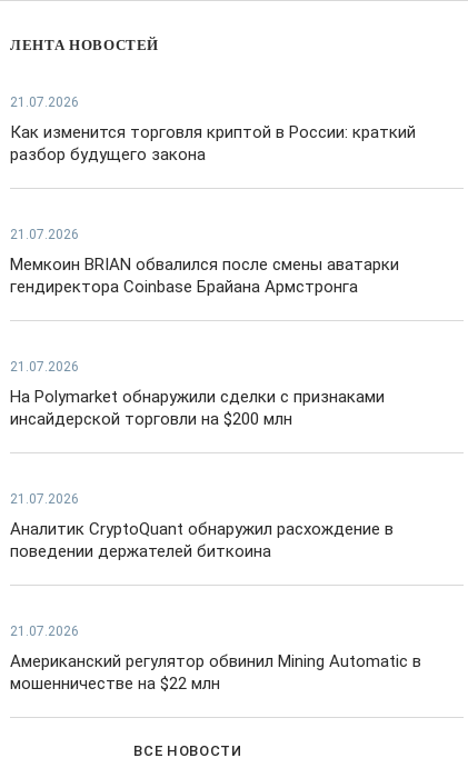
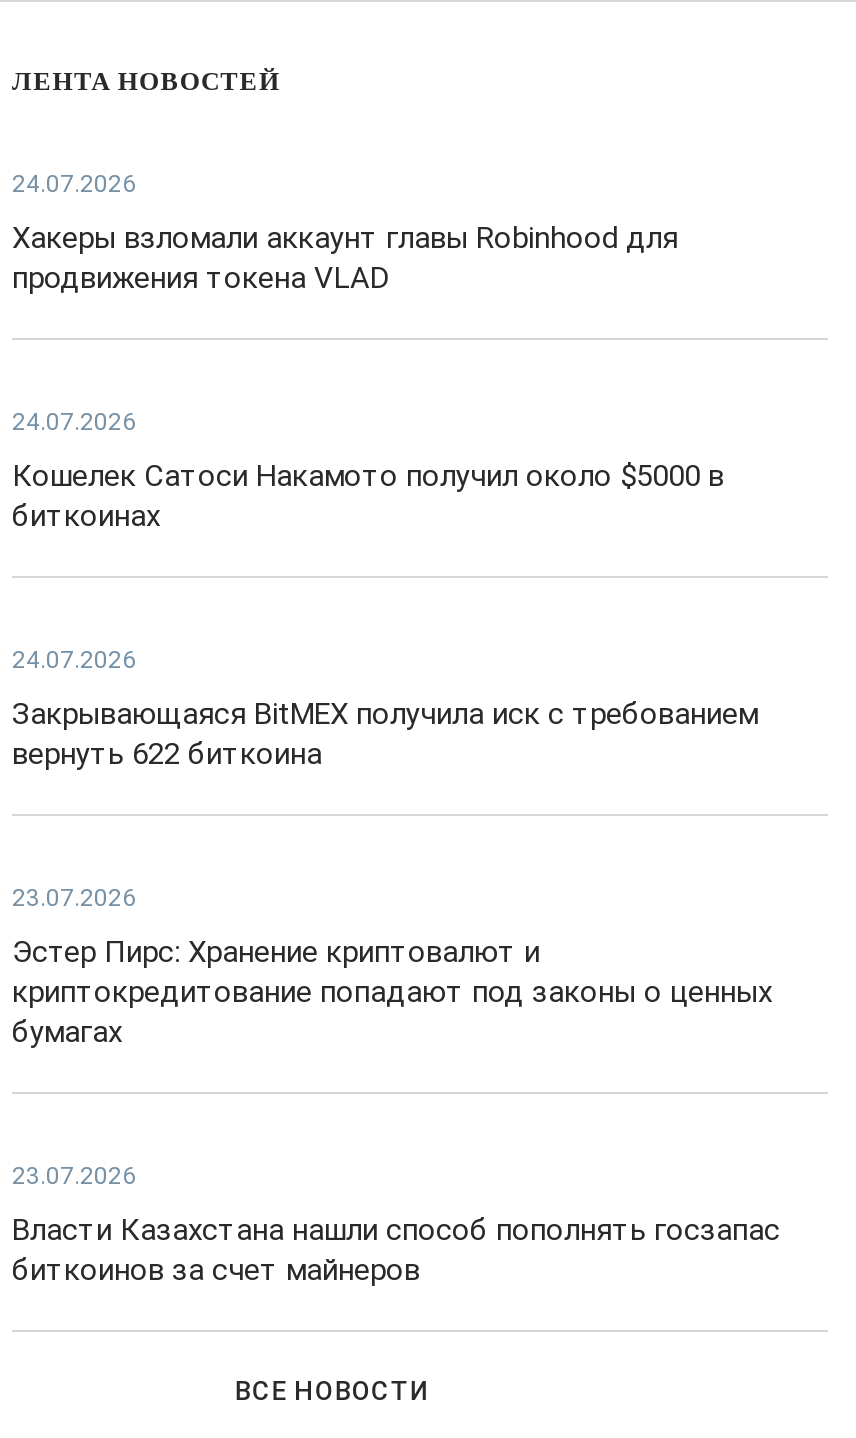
[10,94,79,110] 21.07.2026 -> [12,170,136,198] 24.07.2026
[10,122,416,164] Как изменится торговля криптой в России: краткий | разбор будущего закона -> [12,220,678,296] Хакеры взломали аккаунт главы Robinhood для | продвижения токена VLAD
[10,227,79,242] 21.07.2026 -> [12,408,136,436] 24.07.2026
[10,254,399,297] Мемкоин BRIAN обвалился после смены аватарки | гендиректора Coinbase Брайана Армстронга -> [12,458,724,534] Кошелек Сатоси Накамото получил около $5000 в | биткоинах
[10,359,79,374] 21.07.2026 -> [12,646,136,674] 24.07.2026
[10,387,385,429] На Polymarket обнаружили сделки с признаками | инсайдерской торговли на $200 млн -> [12,696,758,772] Закрывающаяся BitMEX получила иск с требованием | вернуть 622 биткоина
[10,491,79,507] 21.07.2026 -> [12,884,136,912] 23.07.2026
[10,519,394,561] Аналитик CryptoQuant обнаружил расхождение в | поведении держателей биткоина -> [12,934,772,1050] Эстер Пирс: Хранение криптовалют и | криптокредитование попадают под законы о ценных | бумагах
[10,623,79,639] 21.07.2026 -> [12,1162,136,1190] 23.07.2026
[10,651,421,693] Американский регулятор обвинил Mining Automatic в | мошенничестве на $22 млн -> [12,1212,780,1288] Власти Казахстана нашли способ пополнять госзапас | биткоинов за счет майнеров

